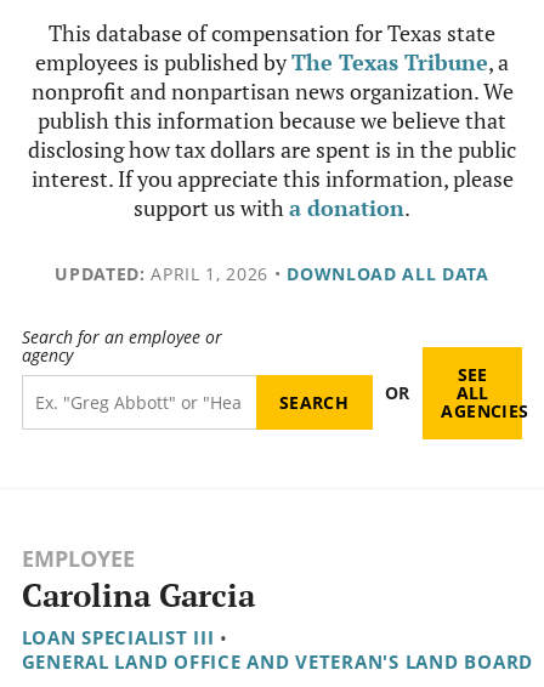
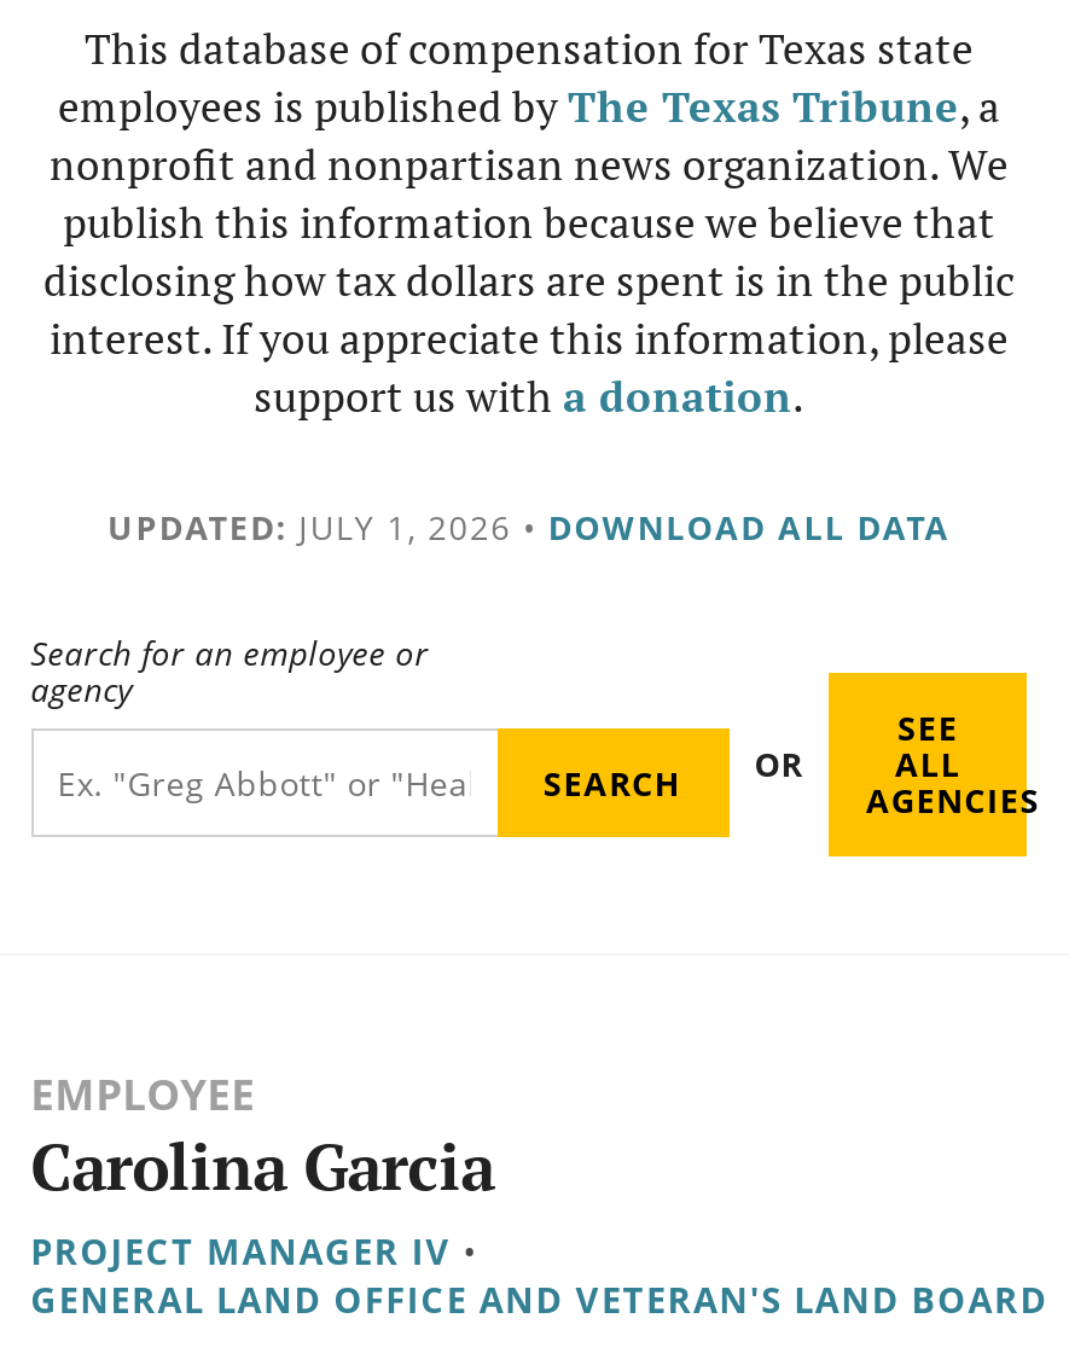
[55,262,489,285] UPDATED: APRIL 1, 2026 • DOWNLOAD ALL DATA -> [108,504,951,550] UPDATED: JULY 1, 2026 • DOWNLOAD ALL DATA
[21,625,228,650] LOAN SPECIALIST III • -> [30,1227,479,1275] PROJECT MANAGER IV •

